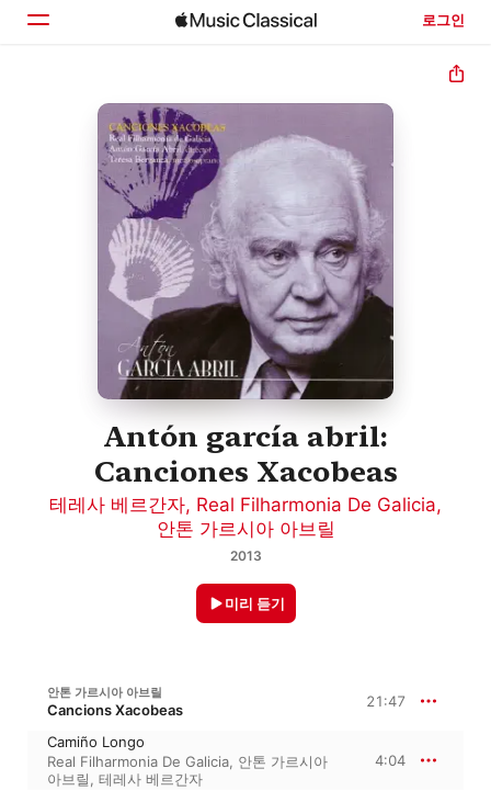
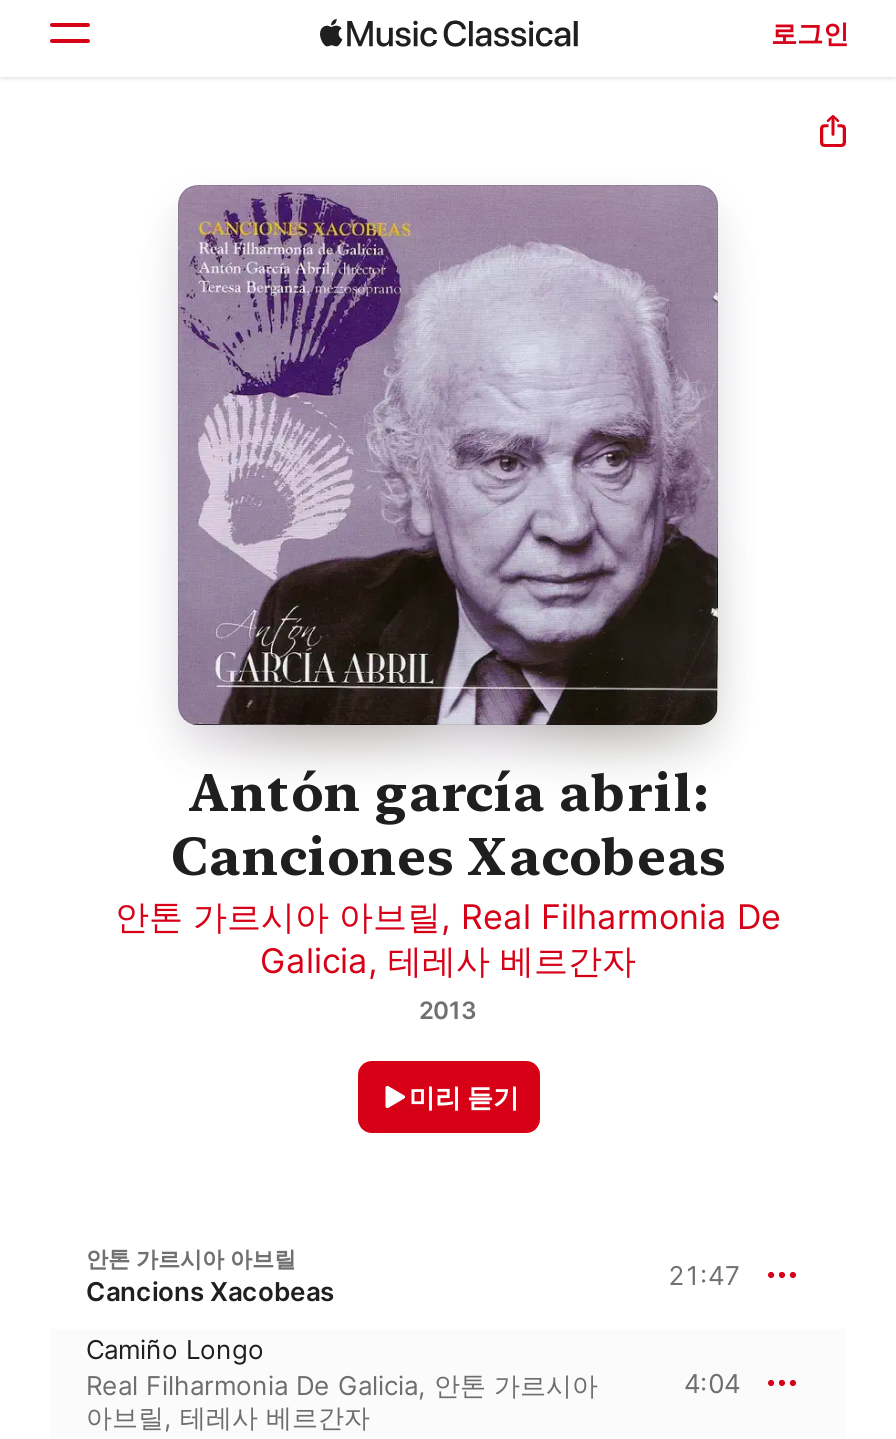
[49,494,442,540] 테레사 베르간자, Real Filharmonia De Galicia, | 안톤 가르시아 아브릴 -> [115,898,781,982] 안톤 가르시아 아브릴, Real Filharmonia De | Galicia, 테레사 베르간자

